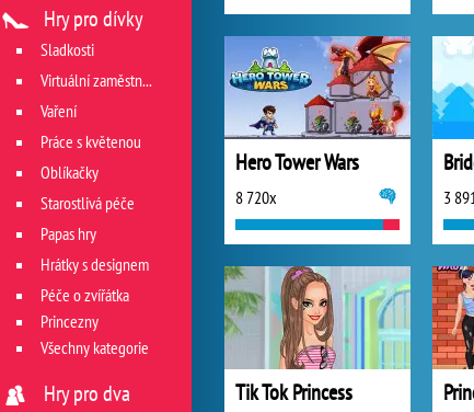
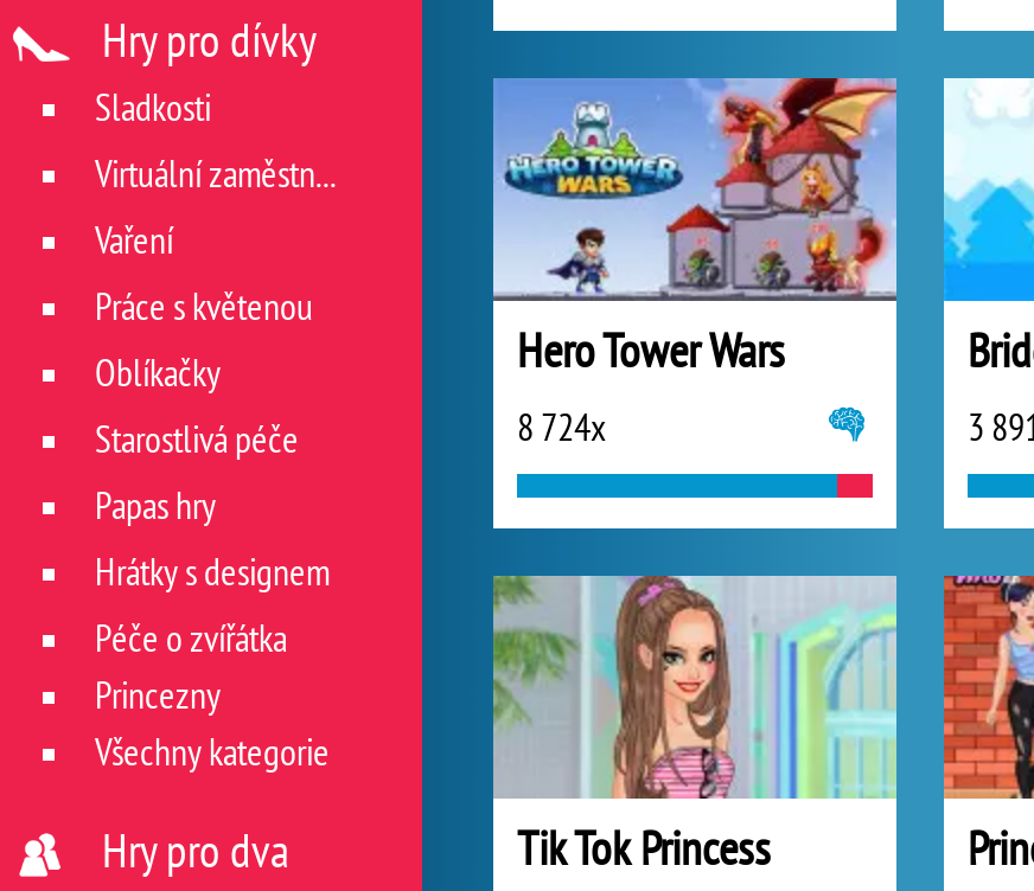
[235,186,277,208] 8 720x -> [517,403,607,450] 8 724x

